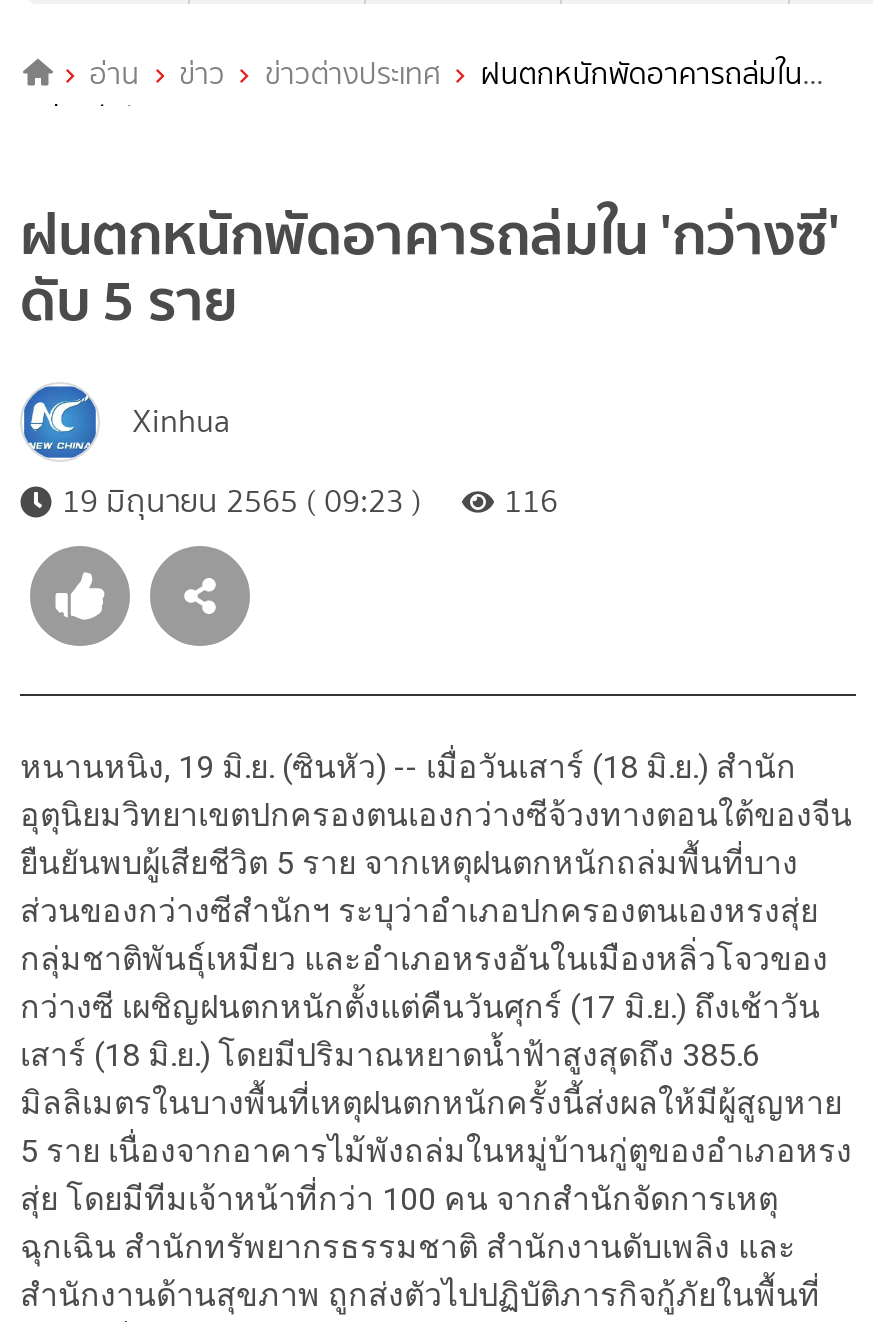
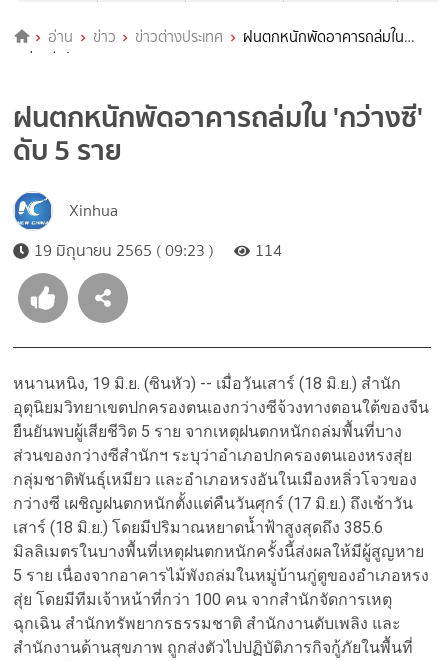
[62,478,558,524] 19 มิถุนายน 2565 ( 09:23 ) 116 -> [34,239,282,262] 19 มิถุนายน 2565 ( 09:23 ) 114

